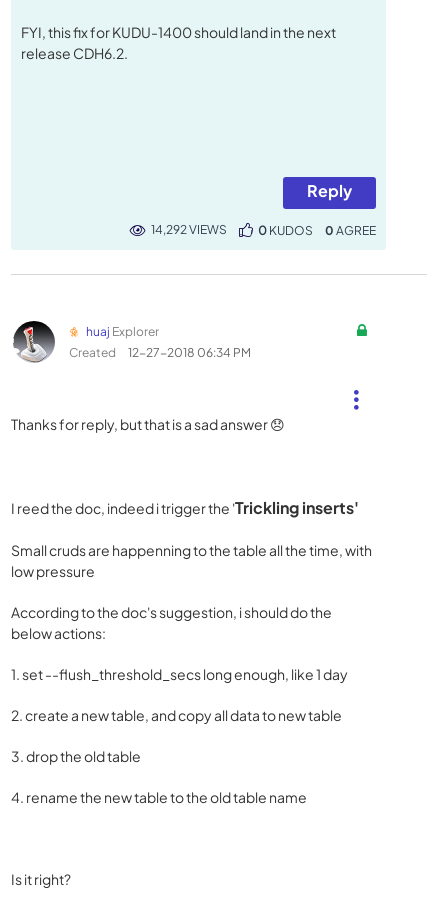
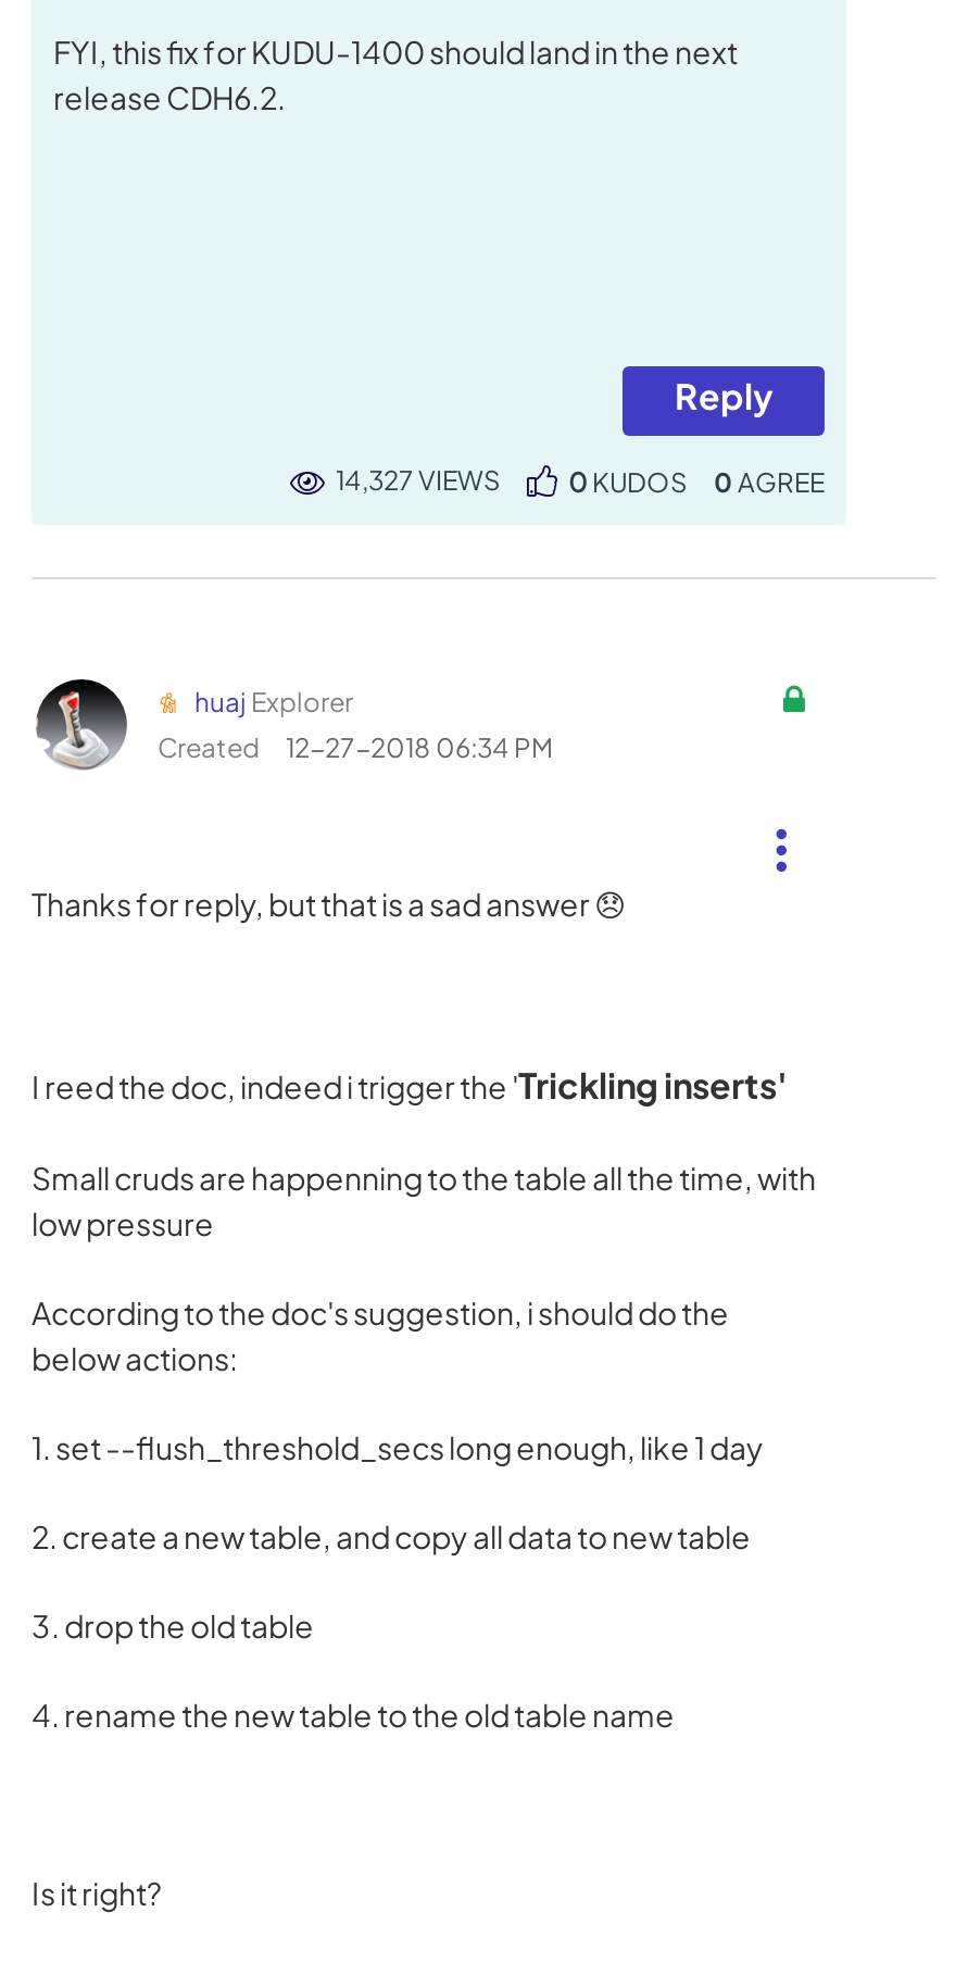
[151,222,227,237] 14,292 VIEWS -> [336,464,501,497] 14,327 VIEWS

